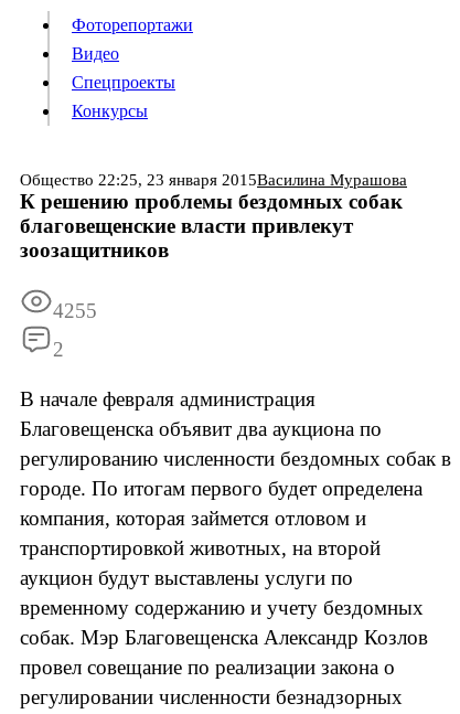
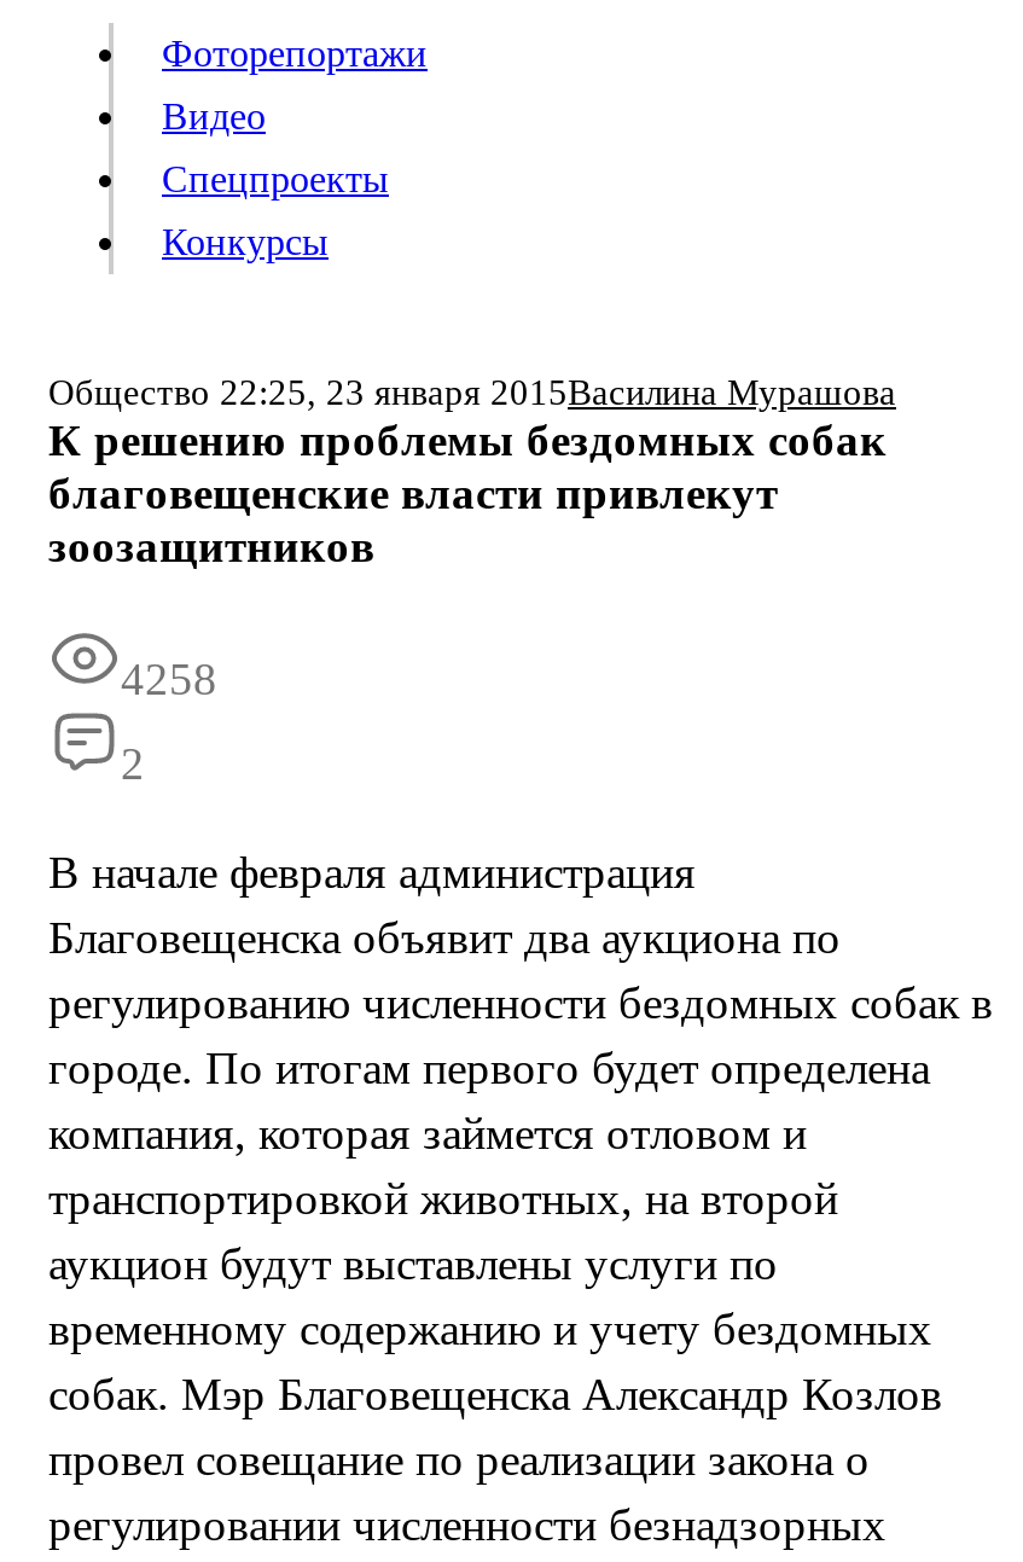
[53,299,97,323] 4255 -> [121,654,217,705] 4258

